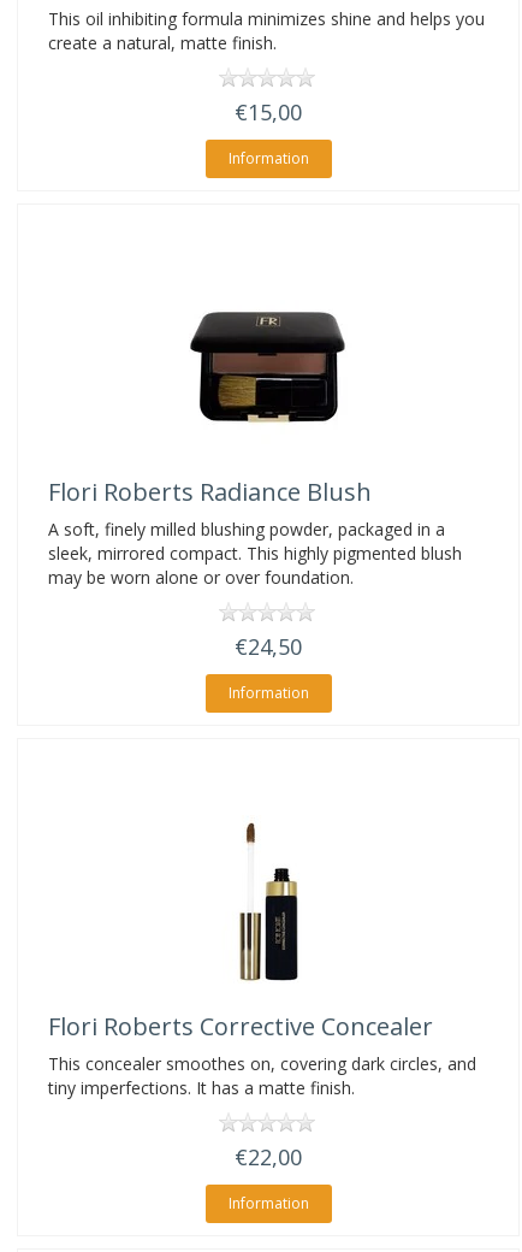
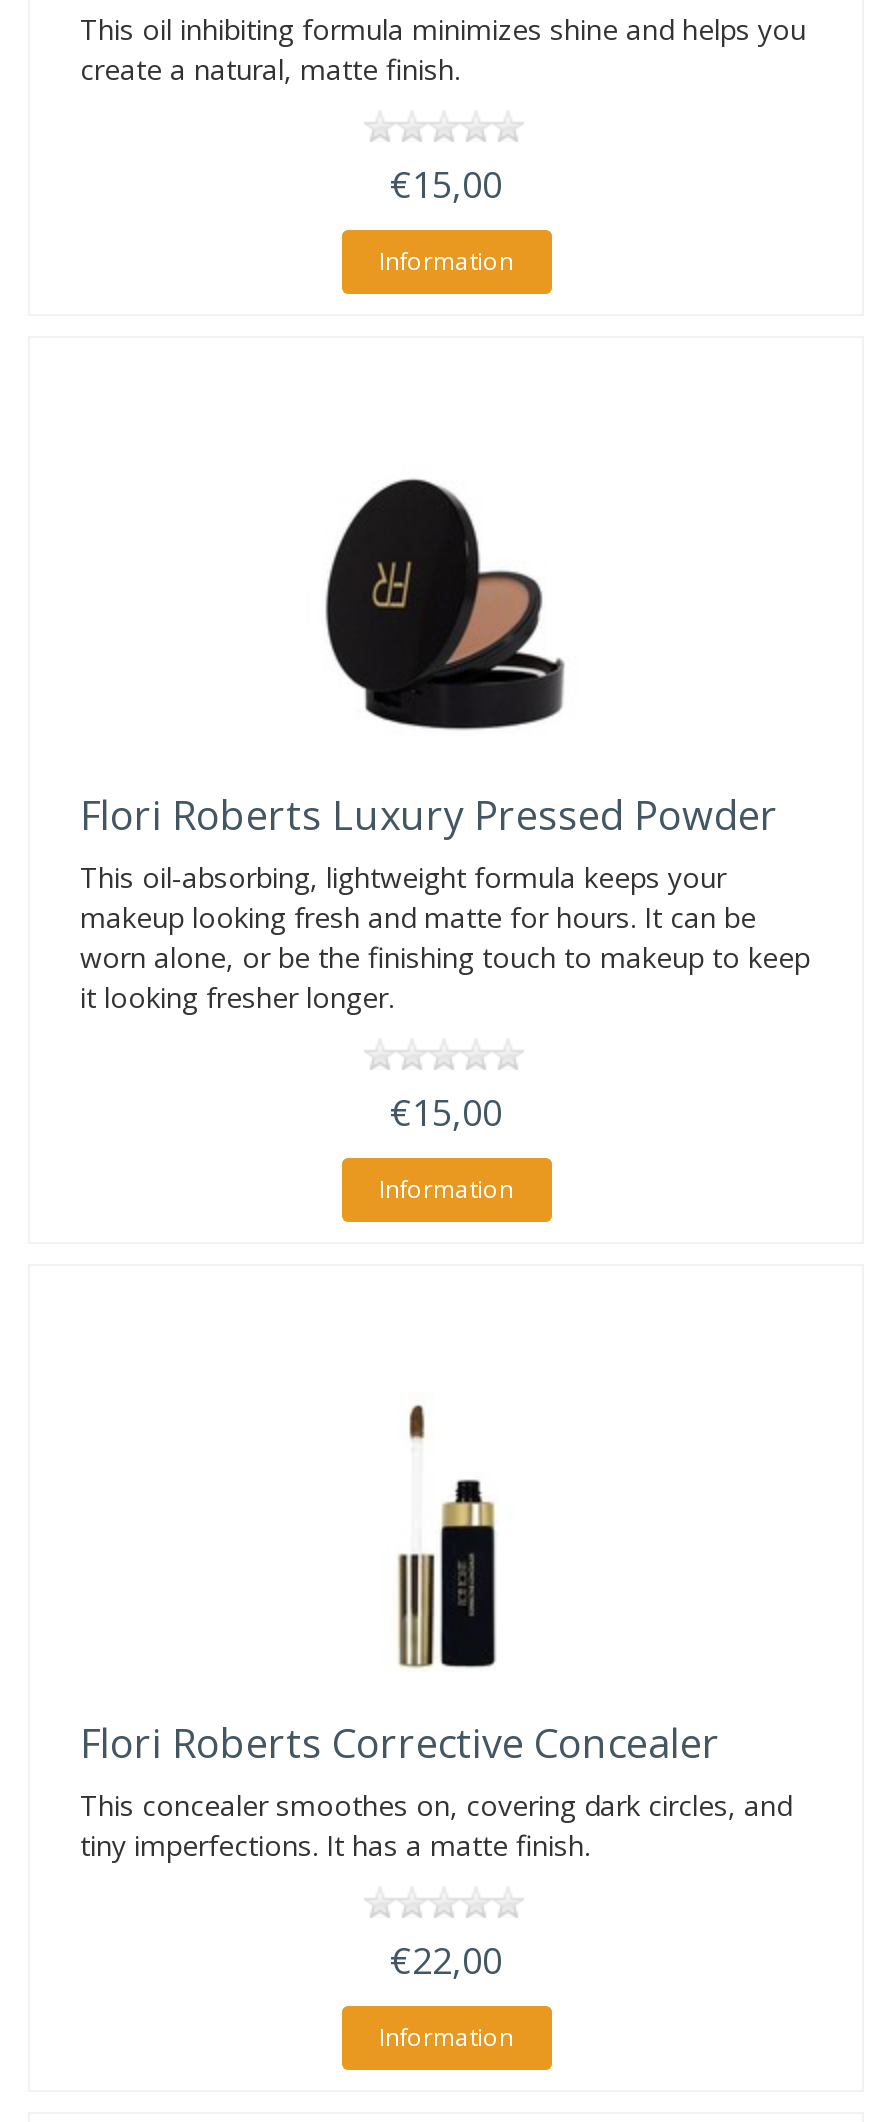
[189,290,346,424] [image] -> [324,478,564,732] [image]
[48,476,462,589] Flori Roberts Radiance Blush | A soft, finely milled blushing powder, packaged in a | sleek, mirrored compact. This highly pigmented blush | may be worn alone or over foundation. -> [80,788,810,1016] Flori Roberts Luxury Pressed Powder | This oil-absorbing, lightweight formula keeps your | makeup looking fresh and matte for hours. It can be | worn alone, or be the finishing touch to makeup to keep | it looking fresher longer.
[235,632,302,661] €24,50 -> [390,1088,502,1136] €15,00

